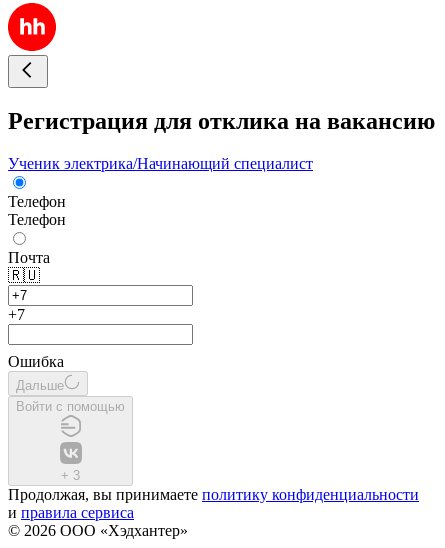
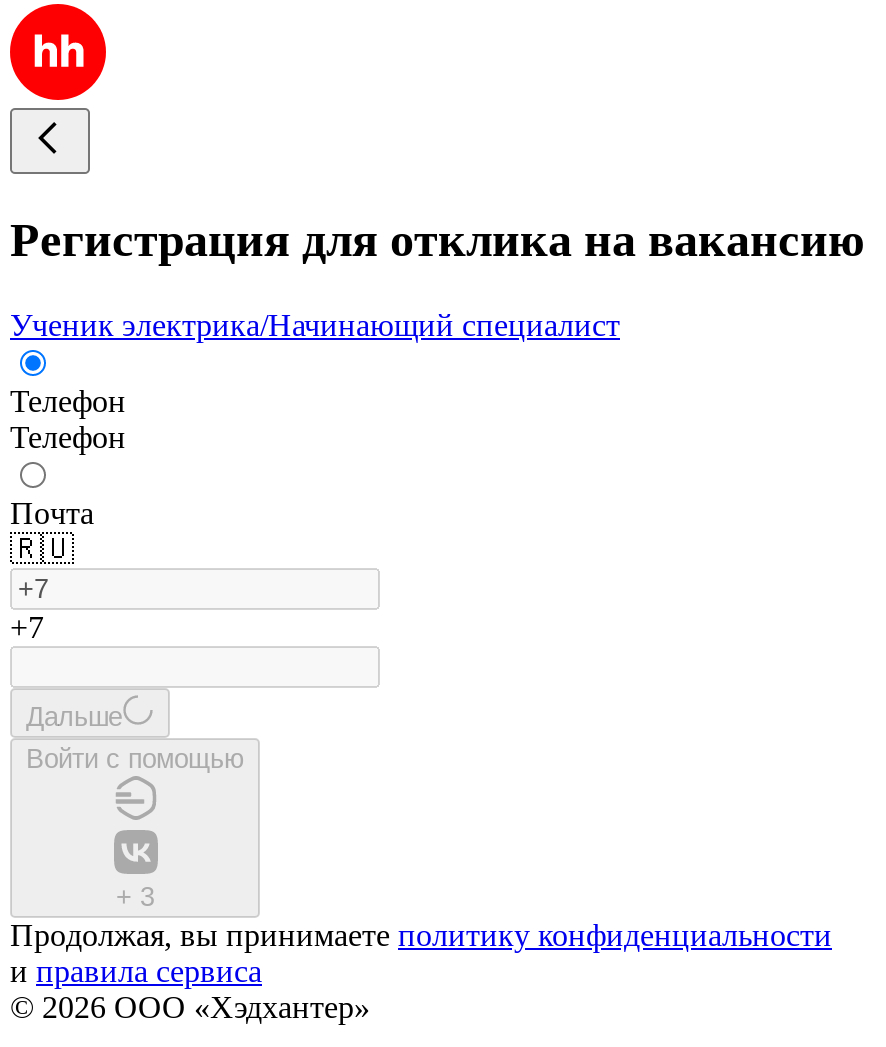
[8,353,64,370] Ошибка -> none

